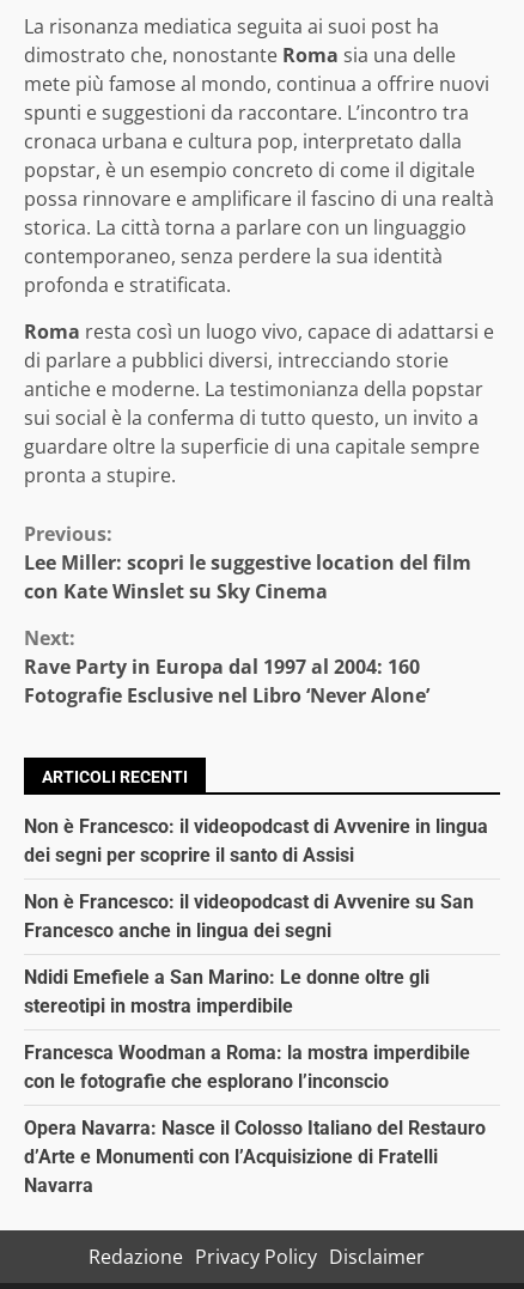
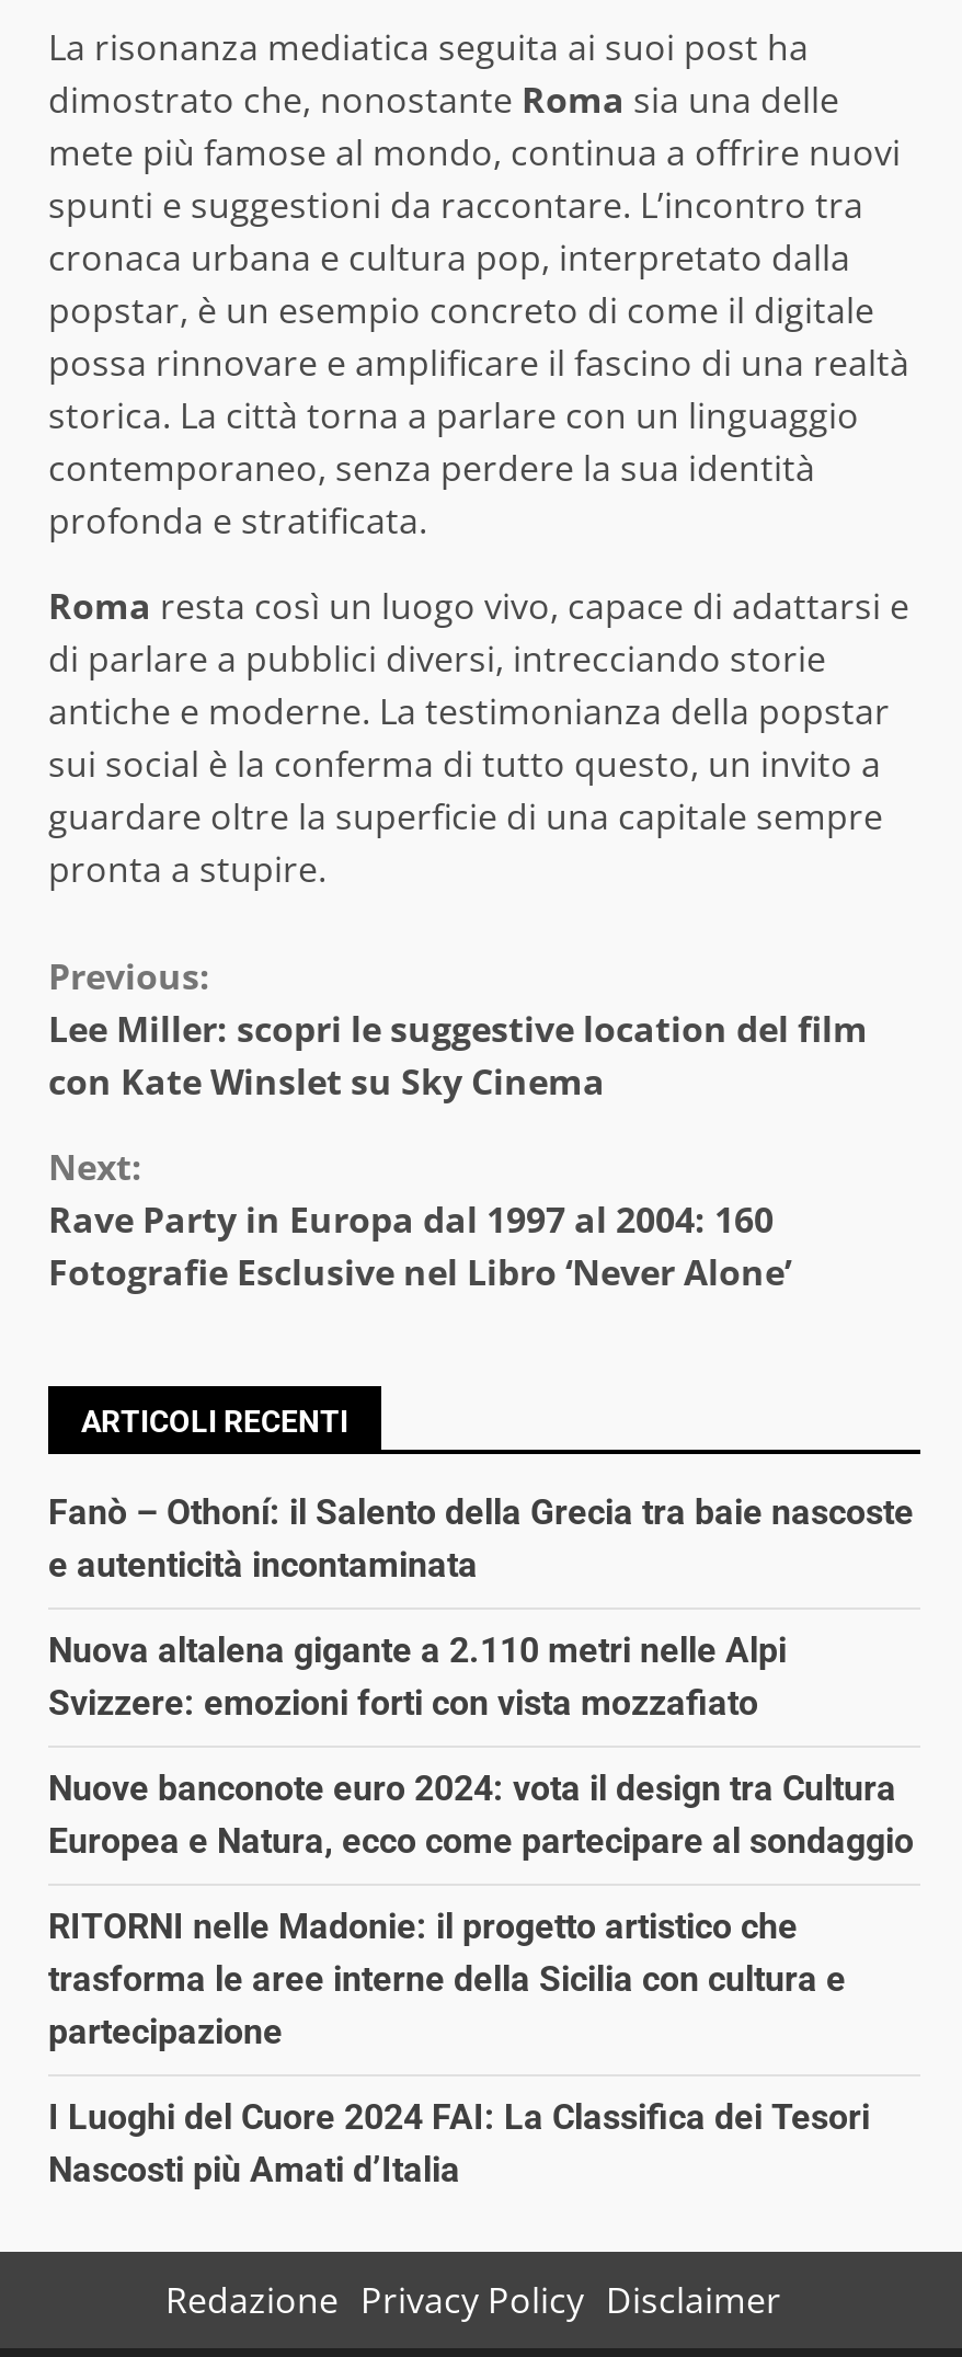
[24,815,488,866] Non è Francesco: il videopodcast di Avvenire in lingua | dei segni per scoprire il santo di Assisi -> [48,1491,914,1585] Fanò – Othoní: il Salento della Grecia tra baie nascoste | e autenticità incontaminata
[24,890,474,942] Non è Francesco: il videopodcast di Avvenire su San | Francesco anche in lingua dei segni -> [48,1629,787,1723] Nuova altalena gigante a 2.110 metri nelle Alpi | Svizzere: emozioni forti con vista mozzafiato
[24,966,429,1017] Ndidi Emefiele a San Marino: Le donne oltre gli | stereotipi in mostra imperdibile -> [48,1767,914,1861] Nuove banconote euro 2024: vota il design tra Cultura | Europea e Natura, ecco come partecipare al sondaggio
[24,1041,470,1092] Francesca Woodman a Roma: la mostra imperdibile | con le fotografie che esplorano l’inconscio -> [48,1905,846,2052] RITORNI nelle Madonie: il progetto artistico che | trasforma le aree interne della Sicilia con cultura e | partecipazione
[24,1116,486,1197] Opera Navarra: Nasce il Colosso Italiano del Restauro | d’Arte e Monumenti con l’Acquisizione di Fratelli | Navarra -> [48,2096,870,2190] I Luoghi del Cuore 2024 FAI: La Classifica dei Tesori | Nascosti più Amati d’Italia

